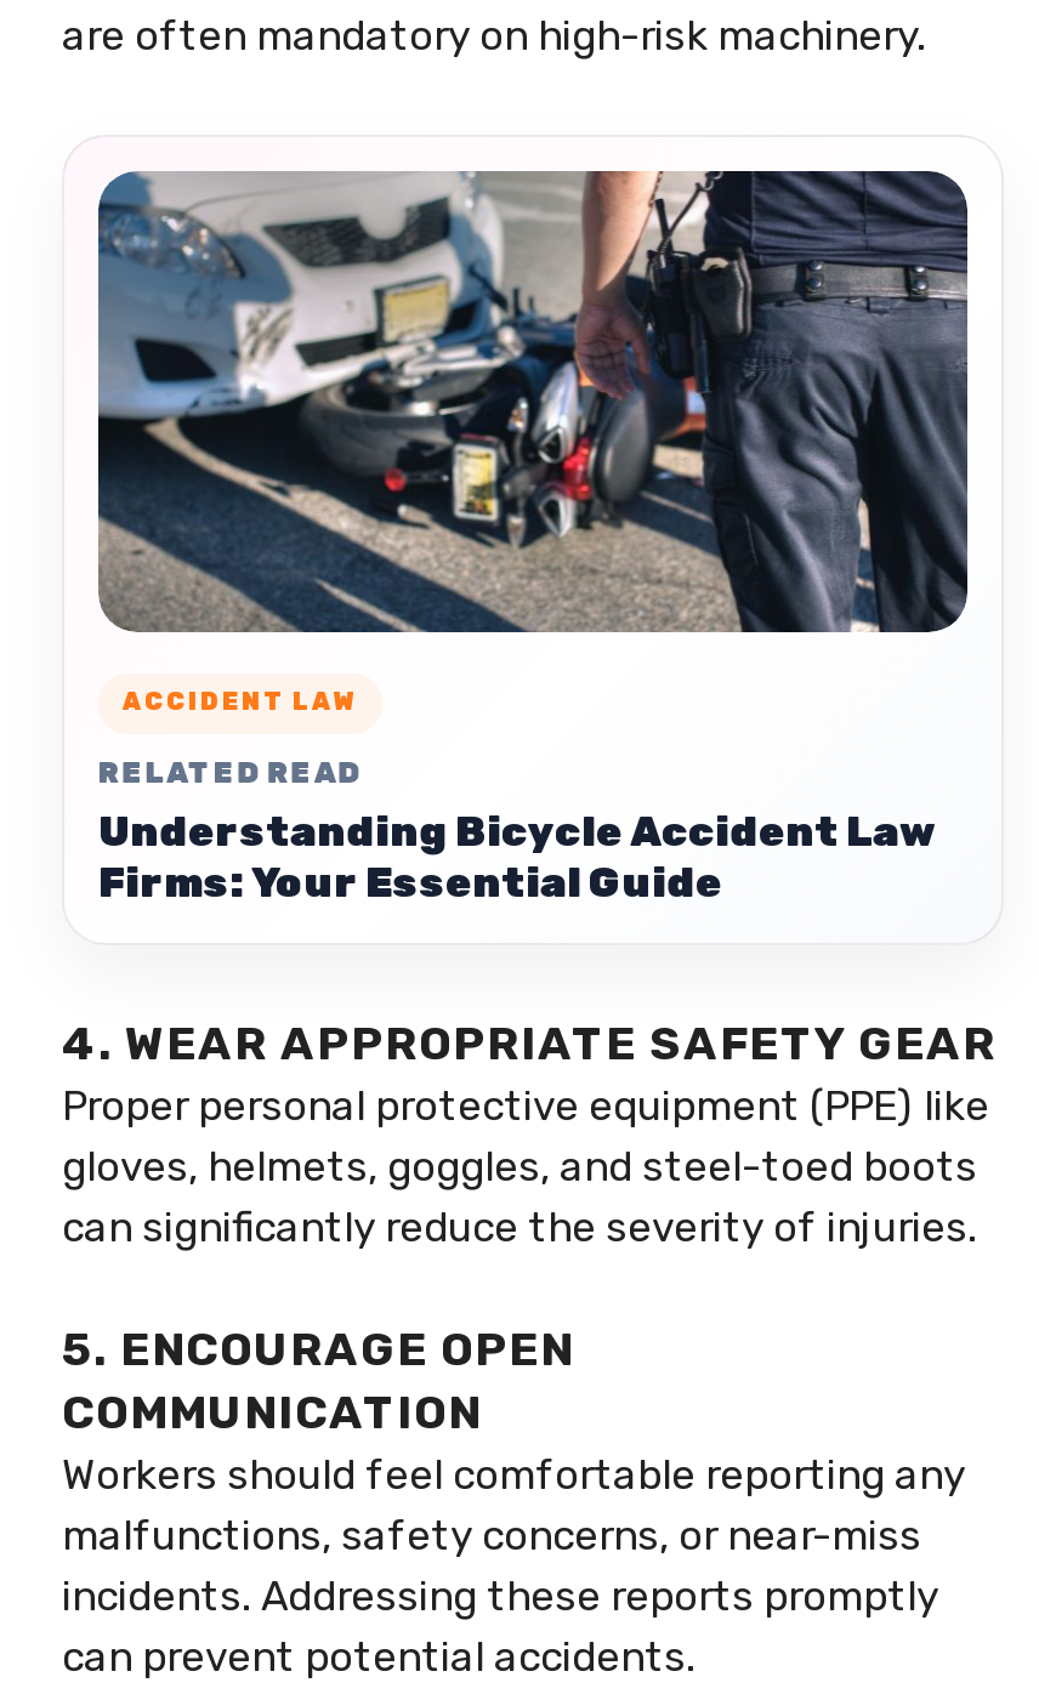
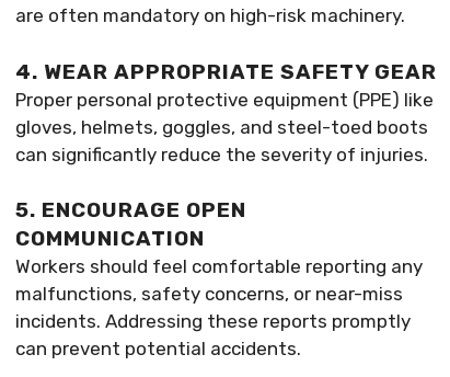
[96,167,970,906] [image] | ACCIDENT LAW | RELATED READ | Understanding Bicycle Accident Law | Firms: Your Essential Guide -> none

